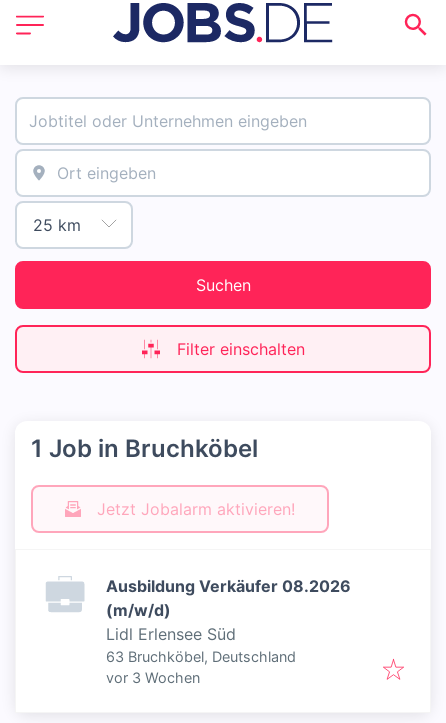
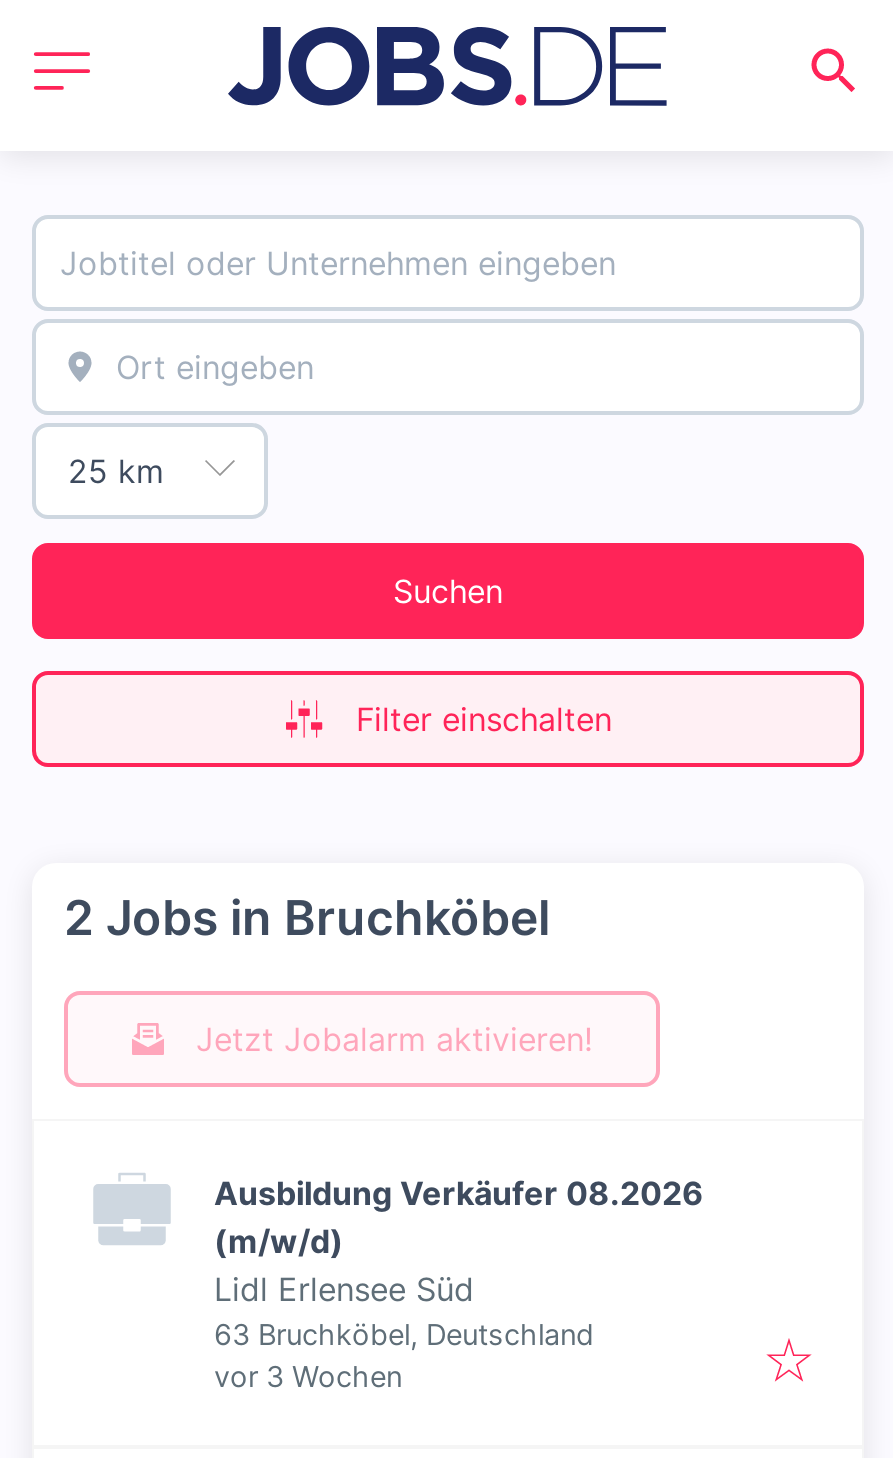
[31,434,258,463] 1 Job in Bruchköbel -> [64,889,550,947] 2 Jobs in Bruchköbel

